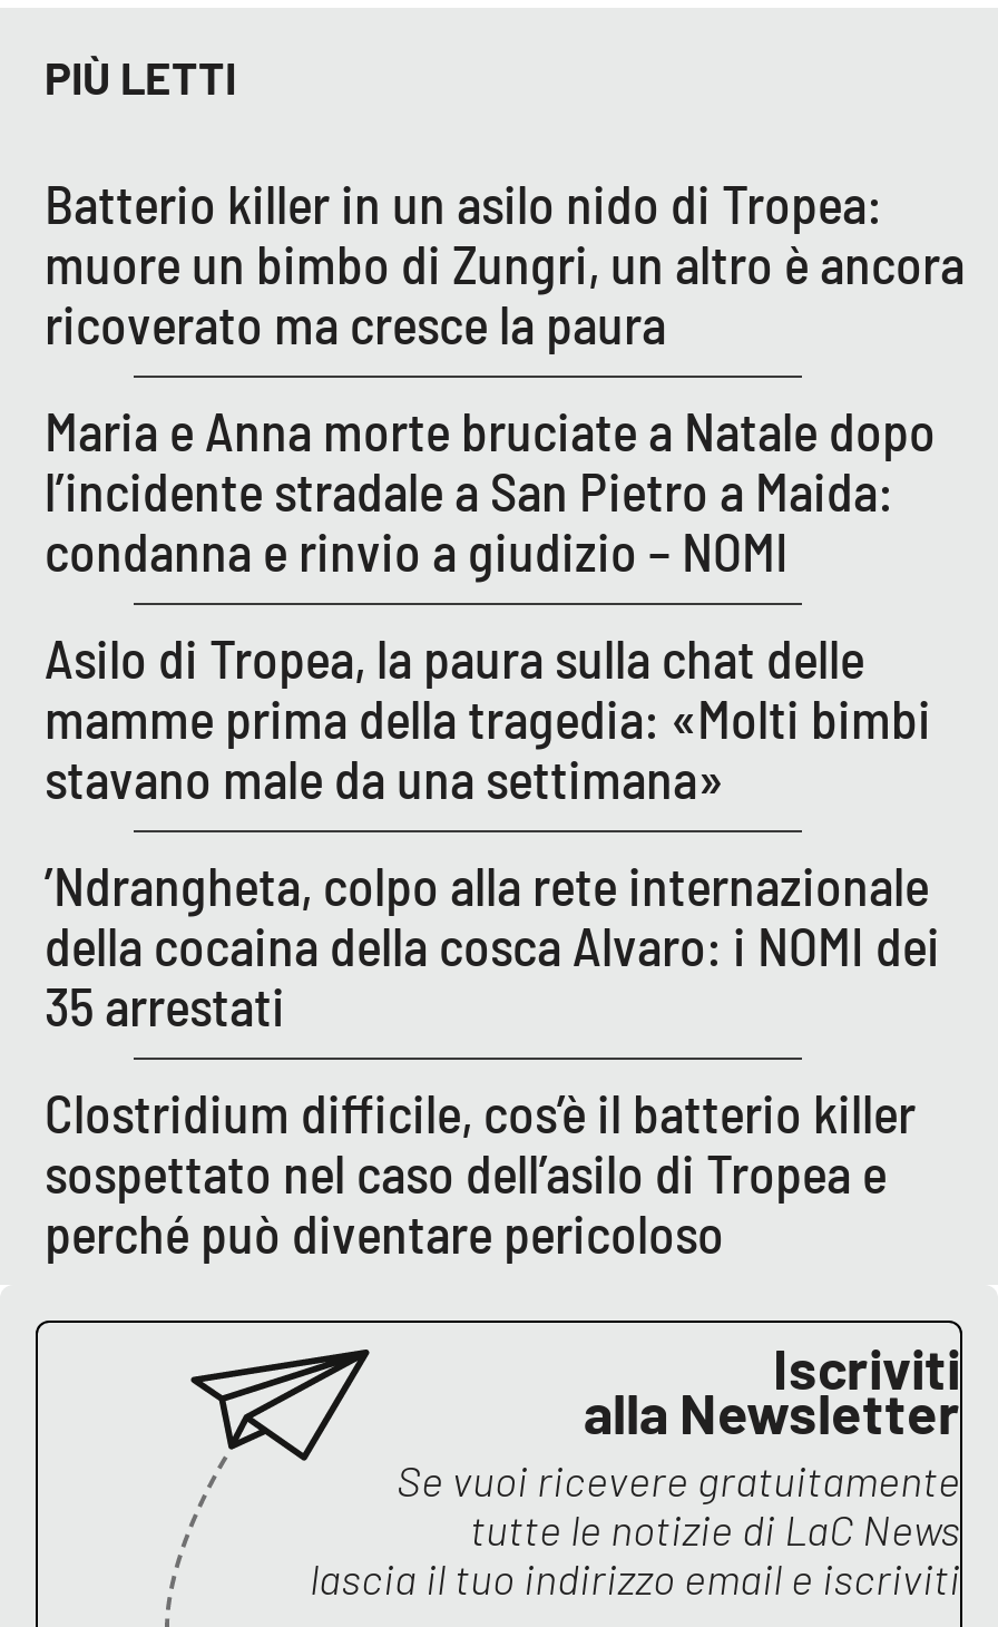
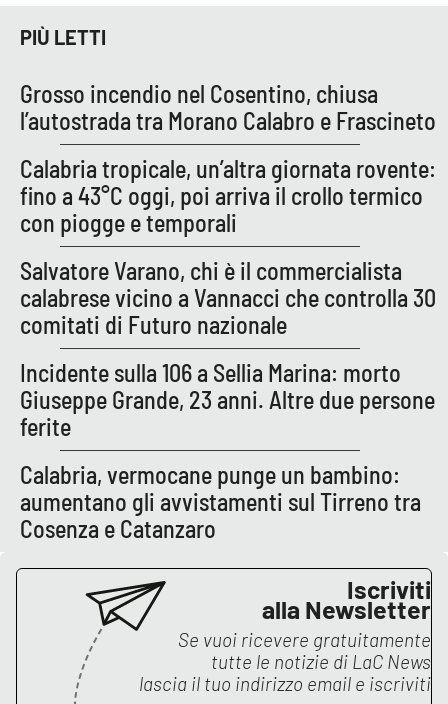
[45,170,965,355] Batterio killer in un asilo nido di Tropea: | muore un bimbo di Zungri, un altro è ancora | ricoverato ma cresce la paura -> [20,79,436,135] Grosso incendio nel Cosentino, chiusa | l’autostrada tra Morano Calabro e Frascineto
[45,397,936,582] Maria e Anna morte bruciate a Natale dopo | l’incidente stradale a San Pietro a Maida: | condanna e rinvio a giudizio – NOMI -> [20,154,436,237] Calabria tropicale, un’altra giornata rovente: | fino a 43°C oggi, poi arriva il crollo termico | con piogge e temporali
[45,624,931,809] Asilo di Tropea, la paura sulla chat delle | mamme prima della tragedia: «Molti bimbi | stavano male da una settimana» -> [20,256,436,339] Salvatore Varano, chi è il commercialista | calabrese vicino a Vannacci che controlla 30 | comitati di Futuro nazionale
[45,852,940,1037] ’Ndrangheta, colpo alla rete internazionale | della cocaina della cosca Alvaro: i NOMI dei | 35 arrestati -> [20,358,435,441] Incidente sulla 106 a Sellia Marina: morto | Giuseppe Grande, 23 anni. Altre due persone | ferite
[45,1079,916,1264] Clostridium difficile, cos’è il batterio killer | sospettato nel caso dell’asilo di Tropea e | perché può diventare pericoloso -> [20,460,421,543] Calabria, vermocane punge un bambino: | aumentano gli avvistamenti sul Tirreno tra | Cosenza e Catanzaro

